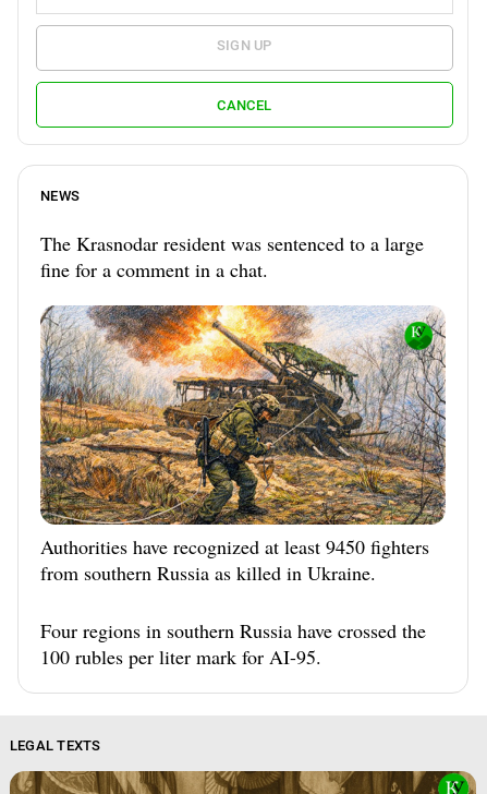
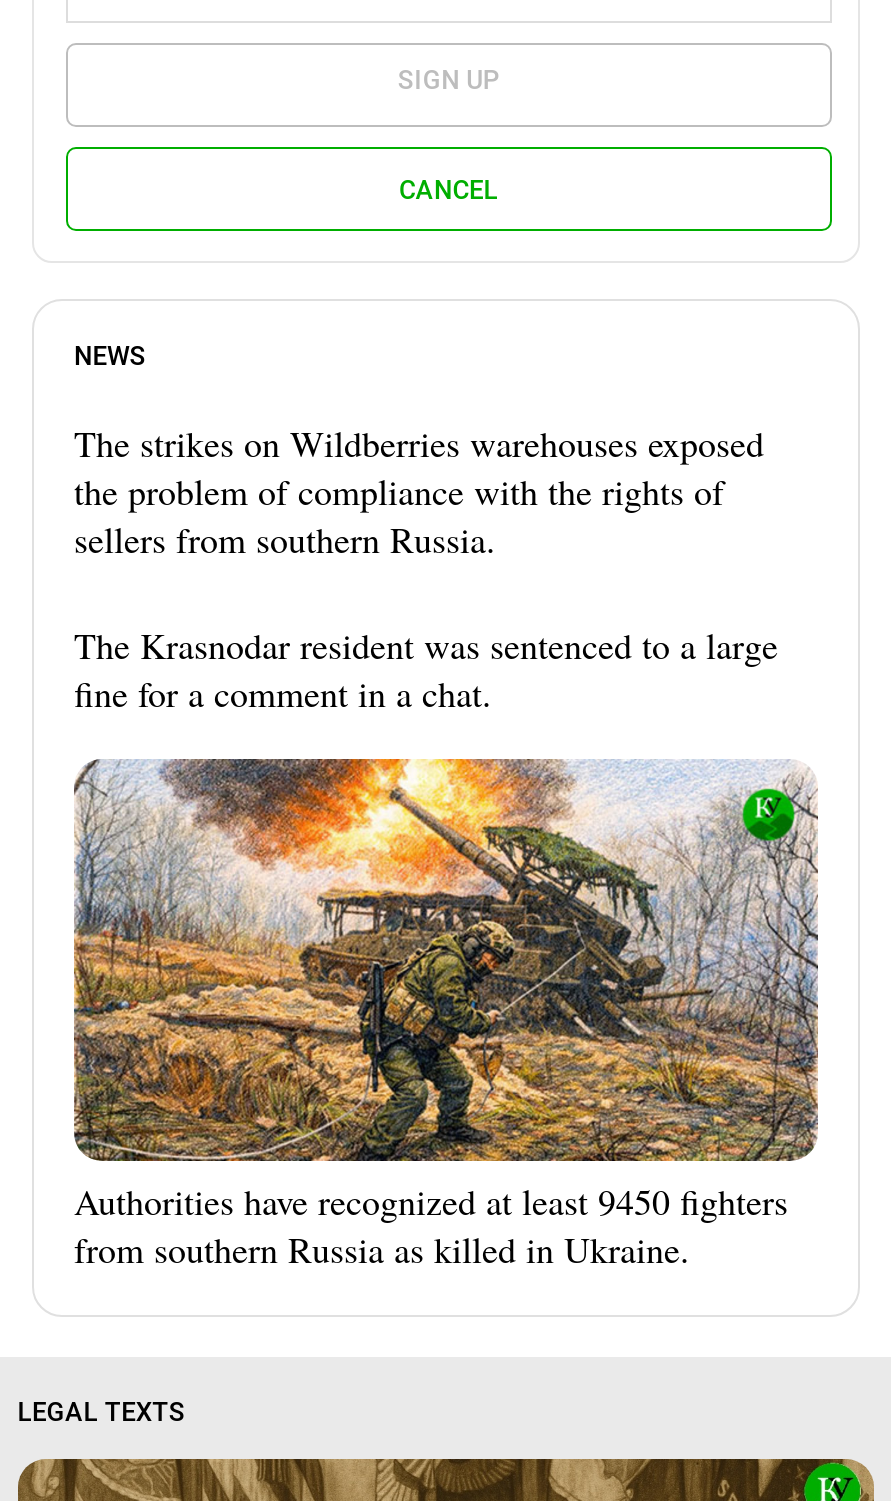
none -> [74,420,764,564] The strikes on Wildberries warehouses exposed | the problem of compliance with the rights of | sellers from southern Russia.
moved [38,231,448,585] -> [70,622,822,1272]: [image] | The Krasnodar resident was sentenced to a large | fine for a comment in a chat. | Authorities have recognized at least 9450 fighters | from southern Russia as killed in Ukraine.
[40,617,426,669] Four regions in southern Russia have crossed the | 100 rubles per liter mark for AI-95. -> none

